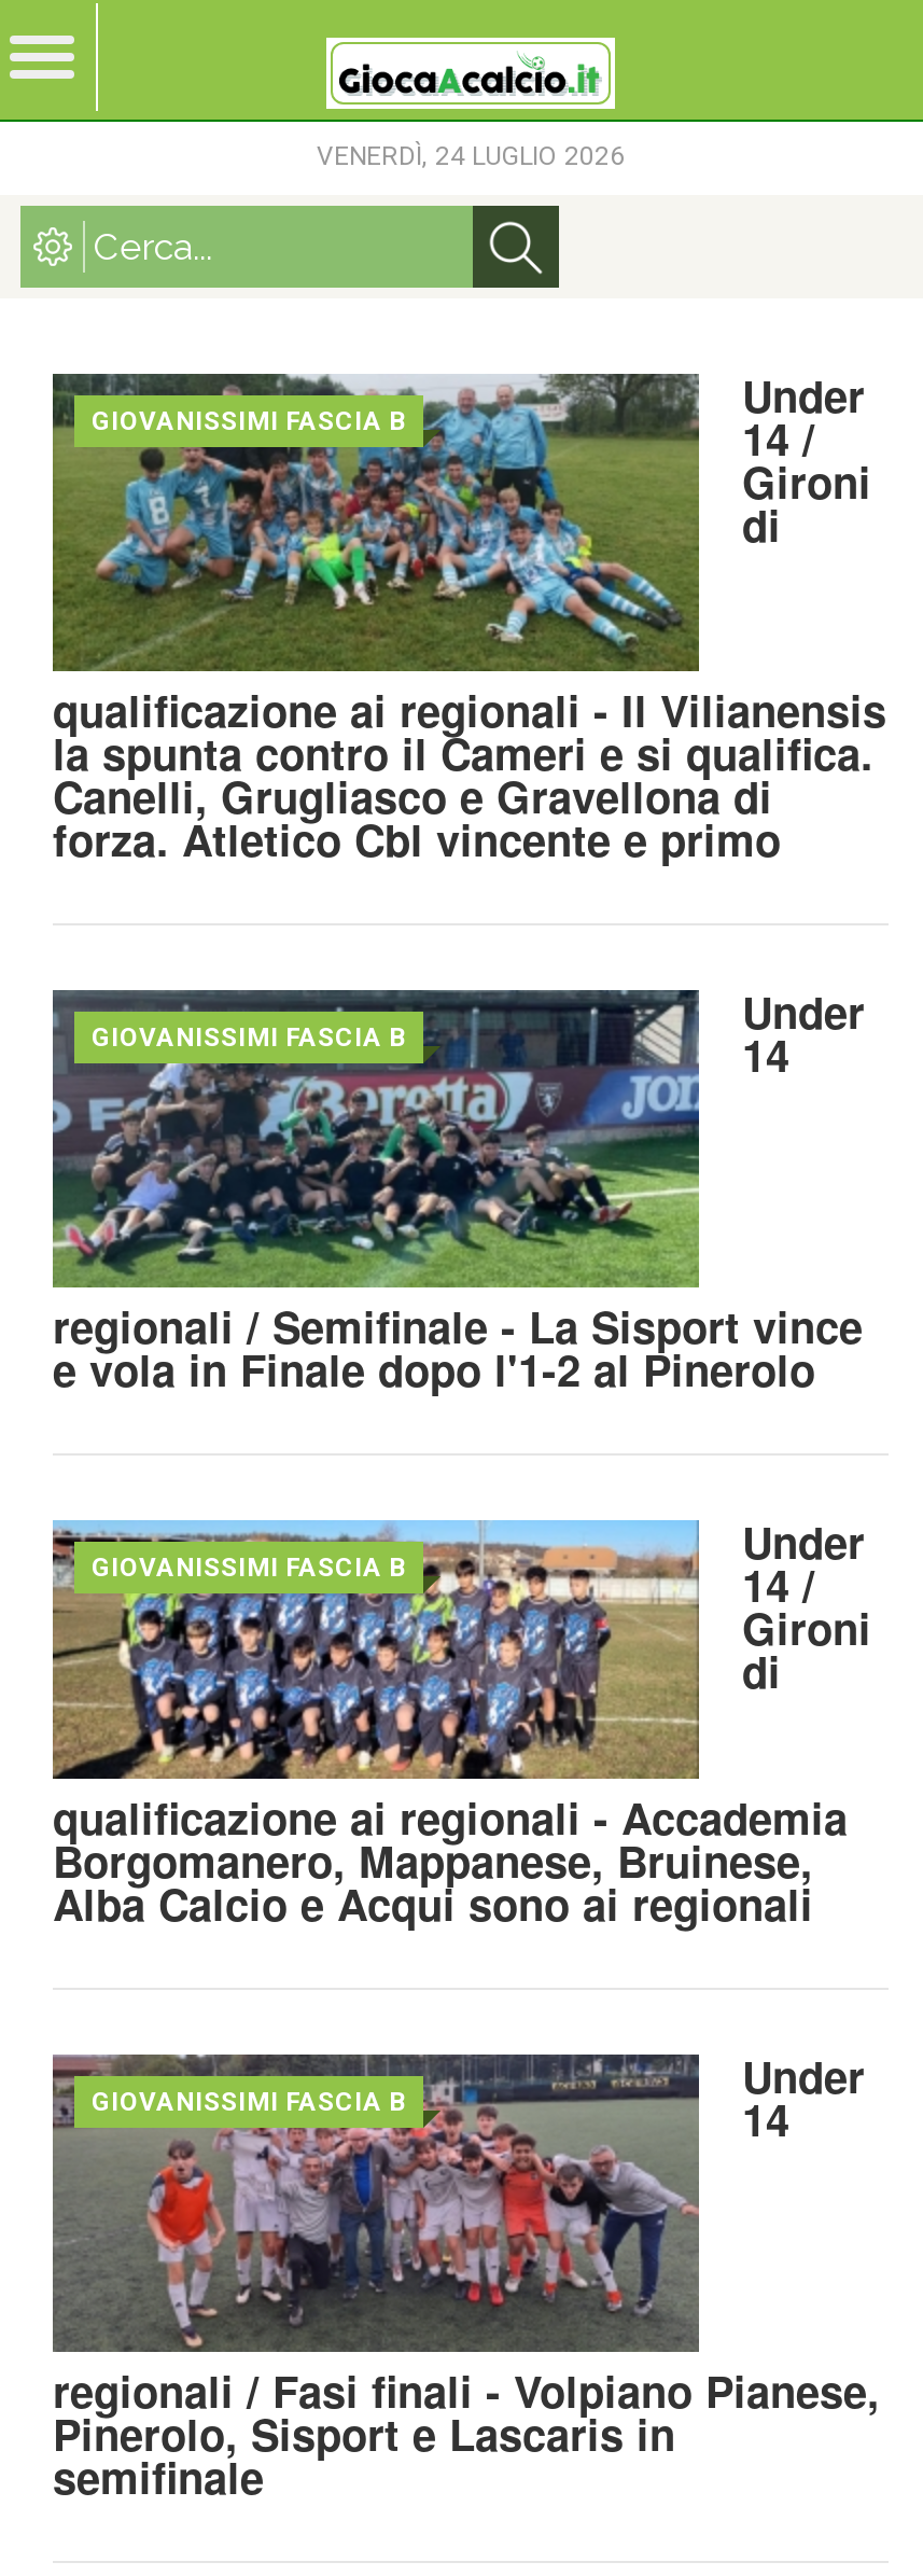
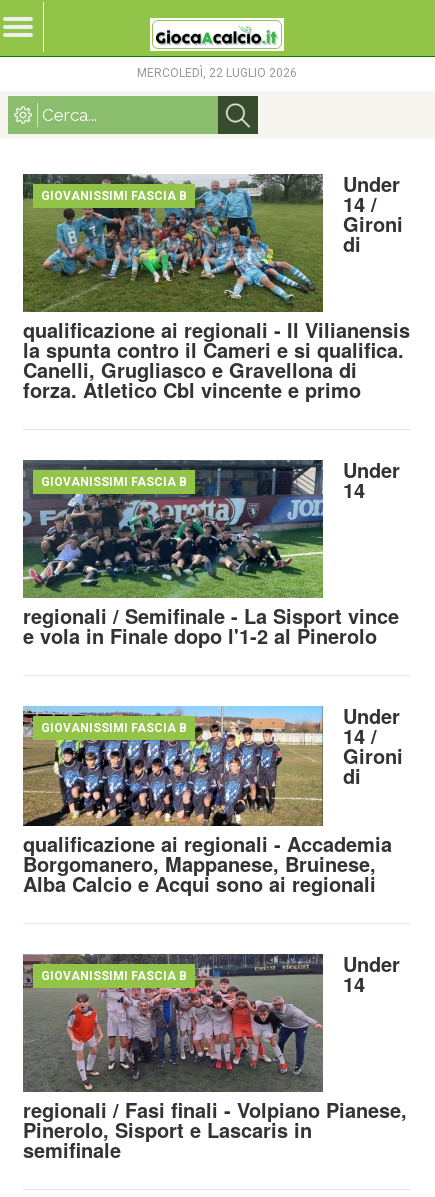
[317,141,625,171] VENERDÌ, 24 LUGLIO 2026 -> [137,66,297,80] MERCOLEDÌ, 22 LUGLIO 2026

